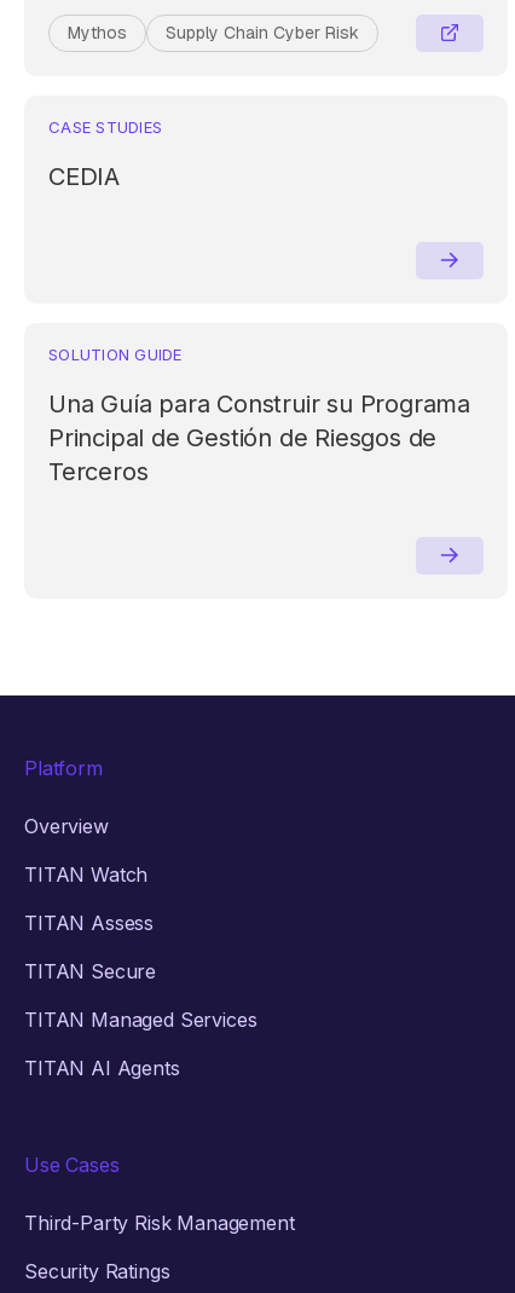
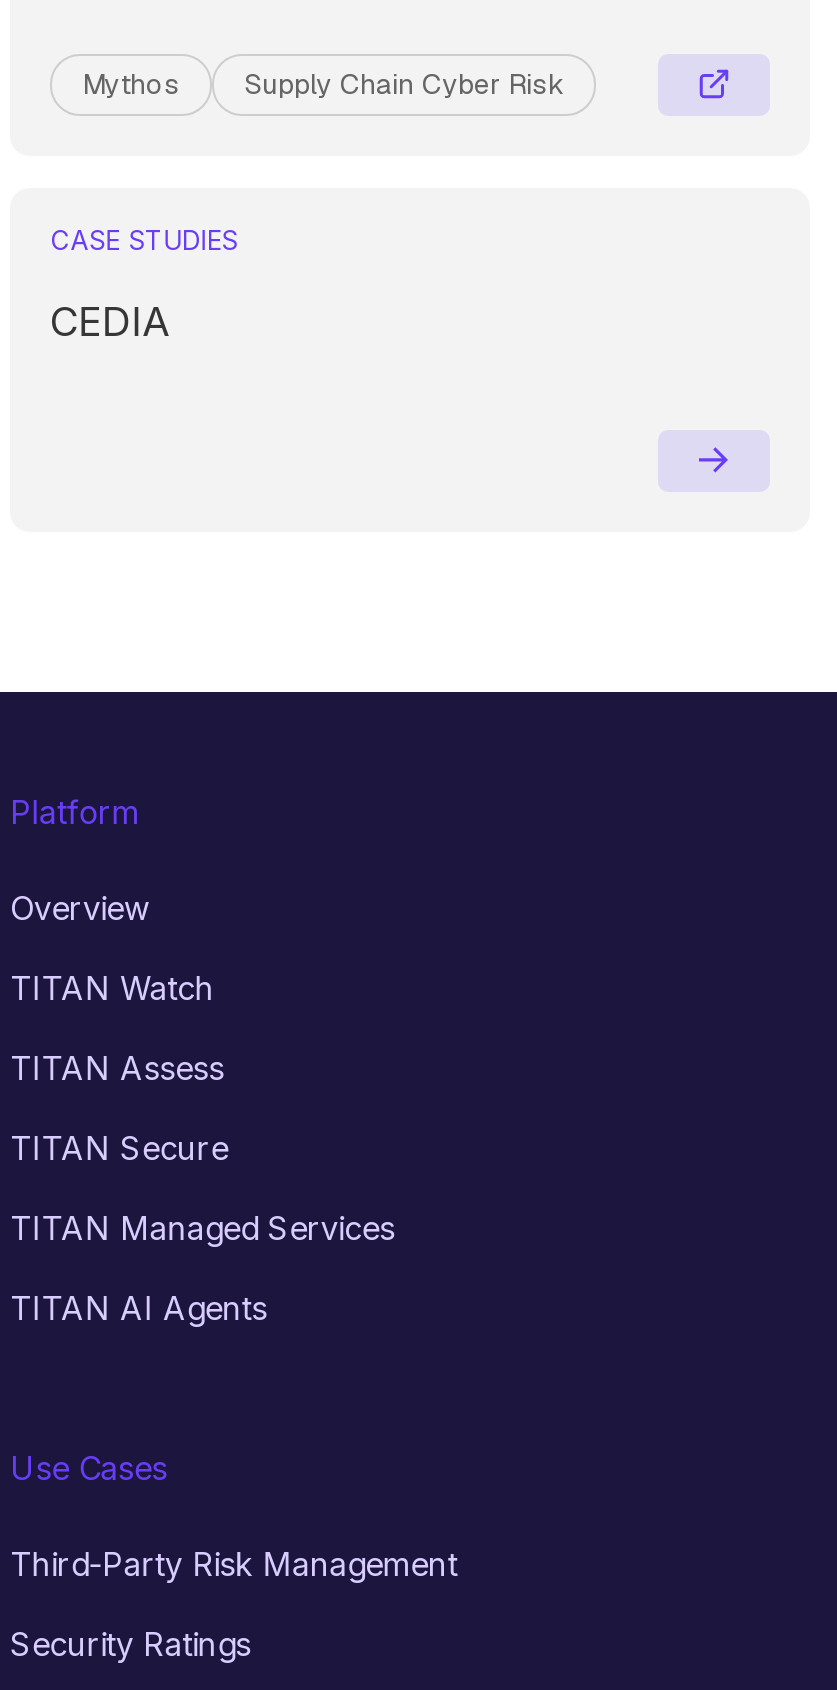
[48,344,470,486] SOLUTION GUIDE | Una Guía para Construir su Programa | Principal de Gestión de Riesgos de | Terceros -> none

